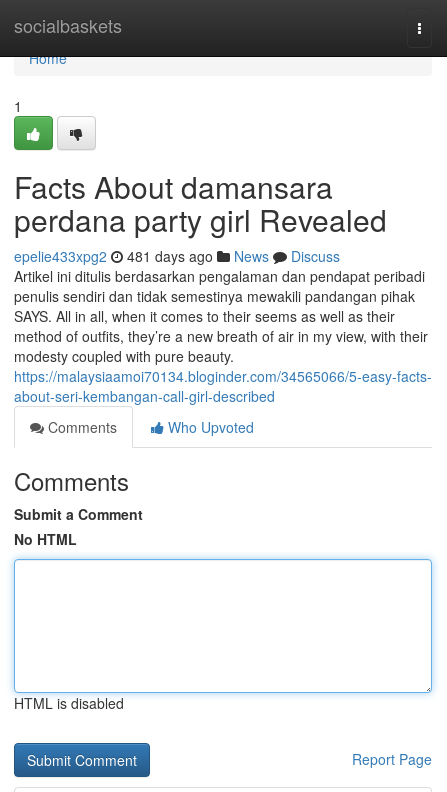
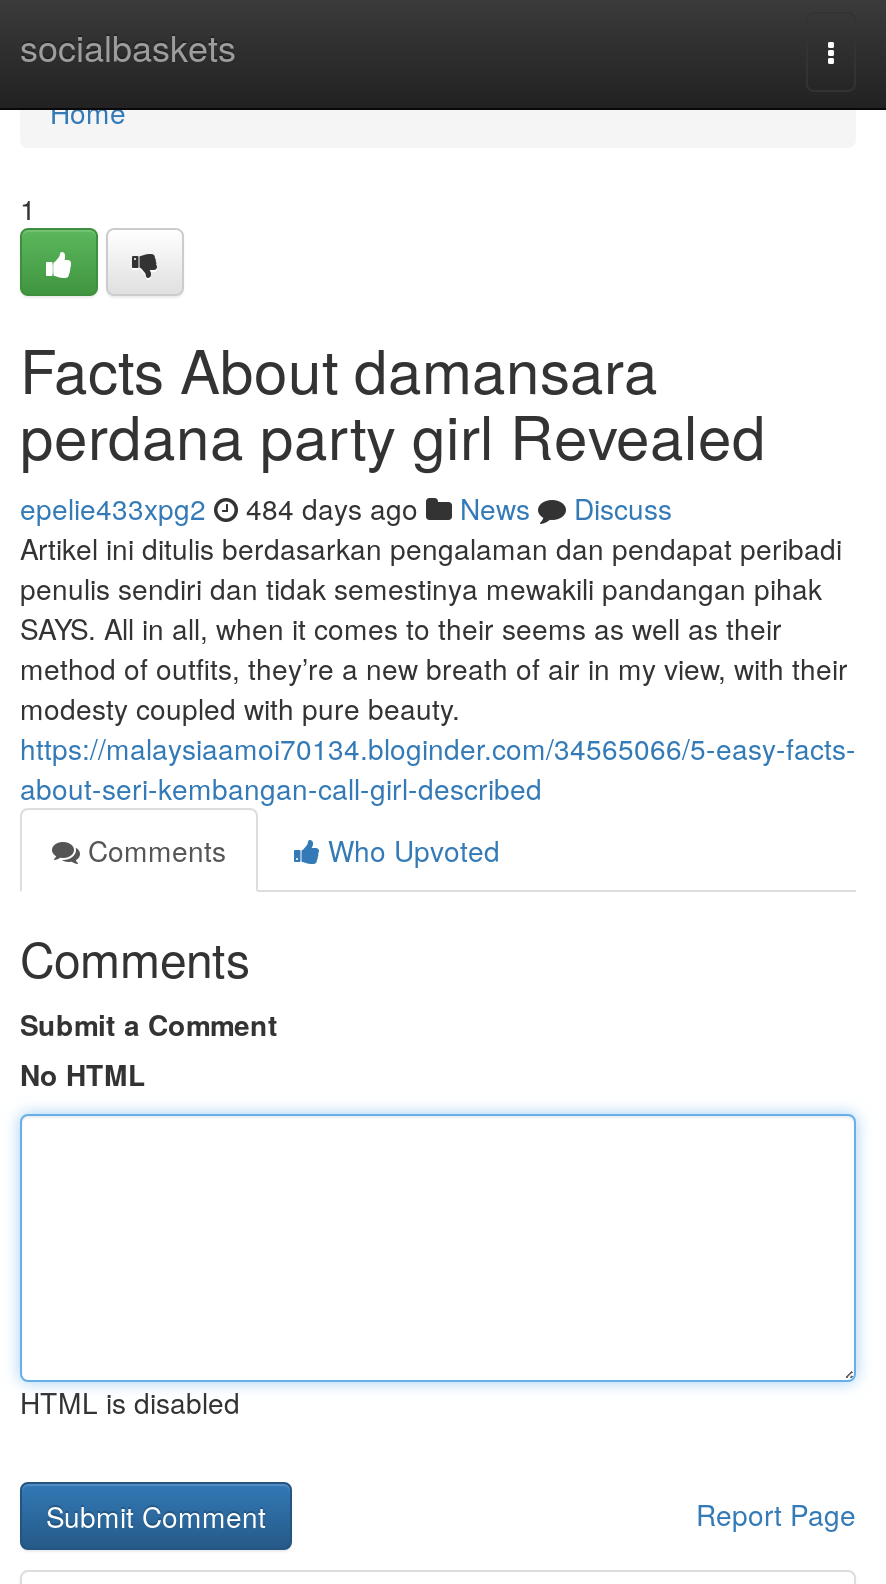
[14,246,340,266] epelie433xpg2 481 days ago News Discuss -> [20,488,672,528] epelie433xpg2 484 days ago News Discuss

